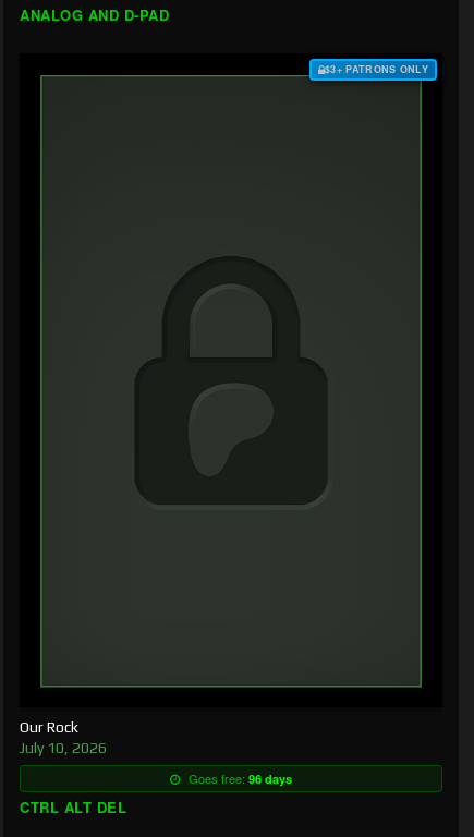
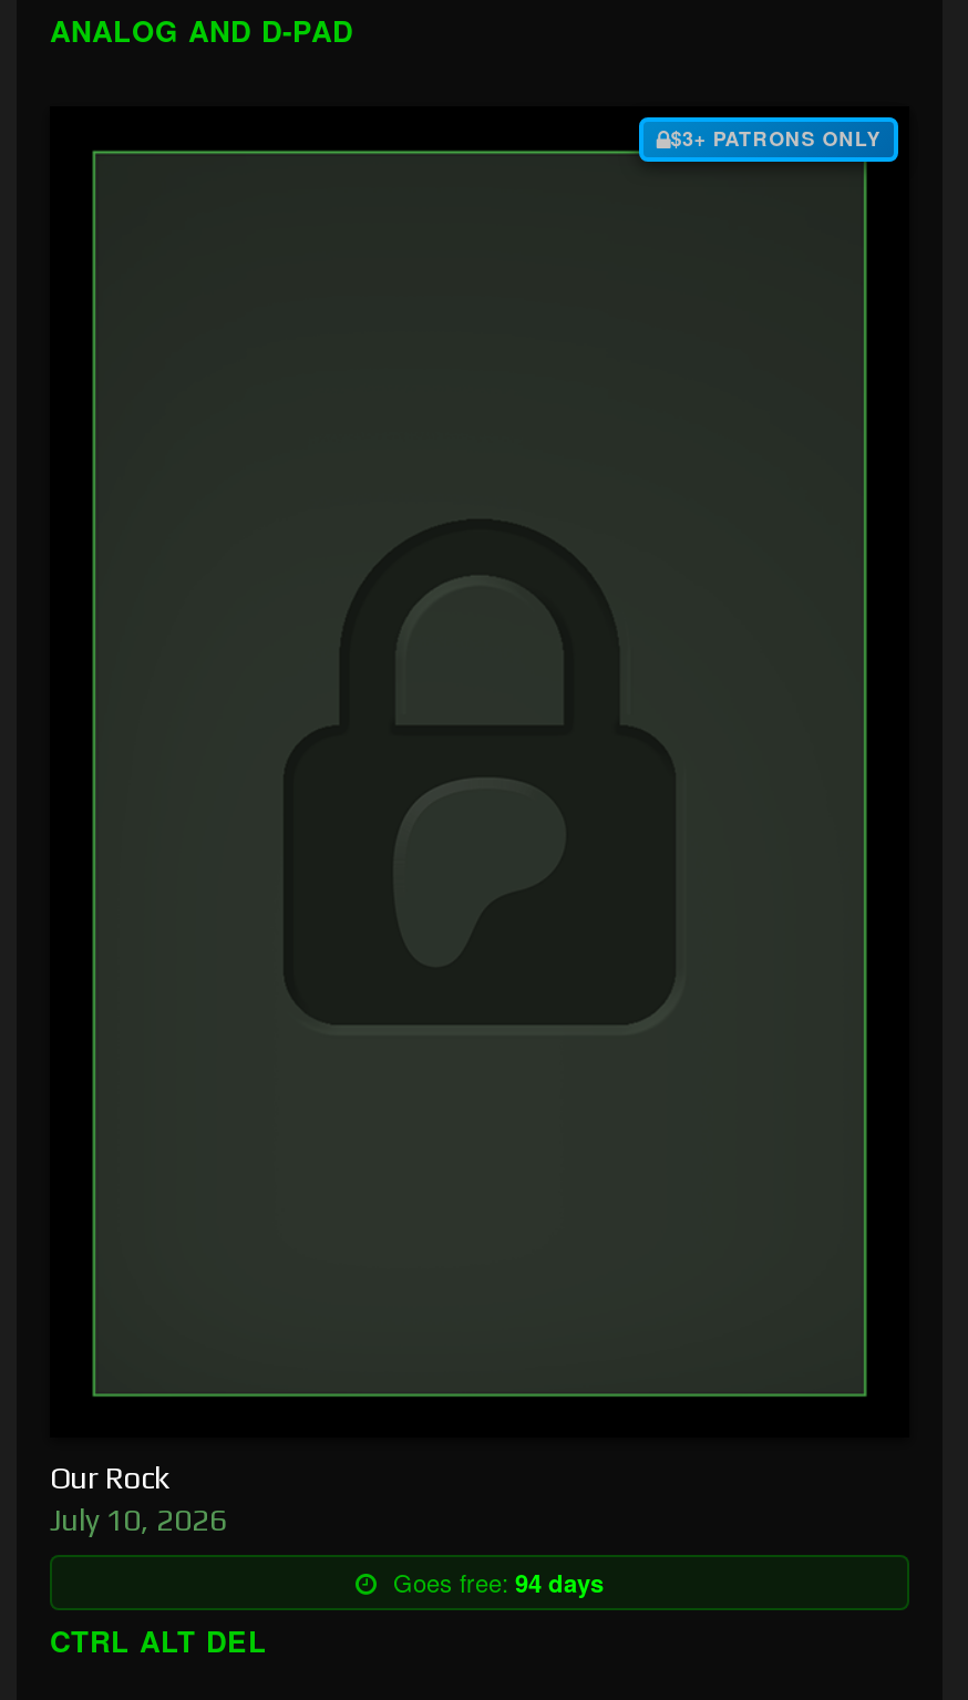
[185,769,292,787] Goes free: 96 days -> [387,1564,604,1599] Goes free: 94 days

